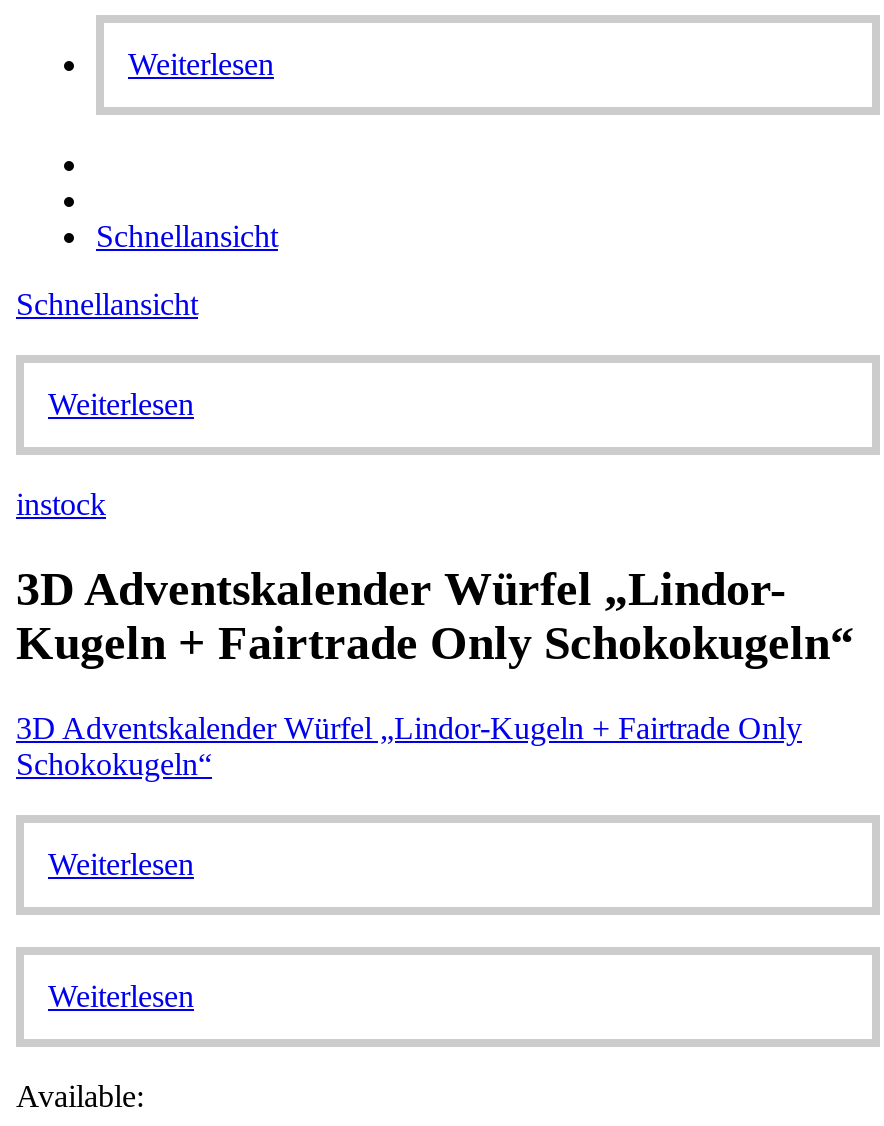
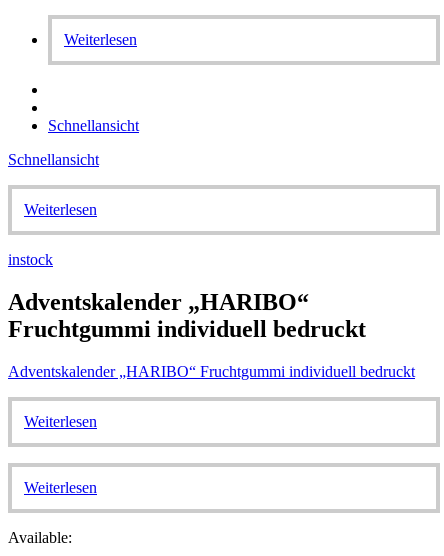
[16,563,854,669] 3D Adventskalender Würfel „Lindor- | Kugeln + Fairtrade Only Schokokugeln“ -> [8,289,366,342] Adventskalender „HARIBO“ | Fruchtgummi individuell bedruckt
[16,711,802,781] 3D Adventskalender Würfel „Lindor-Kugeln + Fairtrade Only | Schokokugeln“ -> [8,363,415,380] Adventskalender „HARIBO“ Fruchtgummi individuell bedruckt

